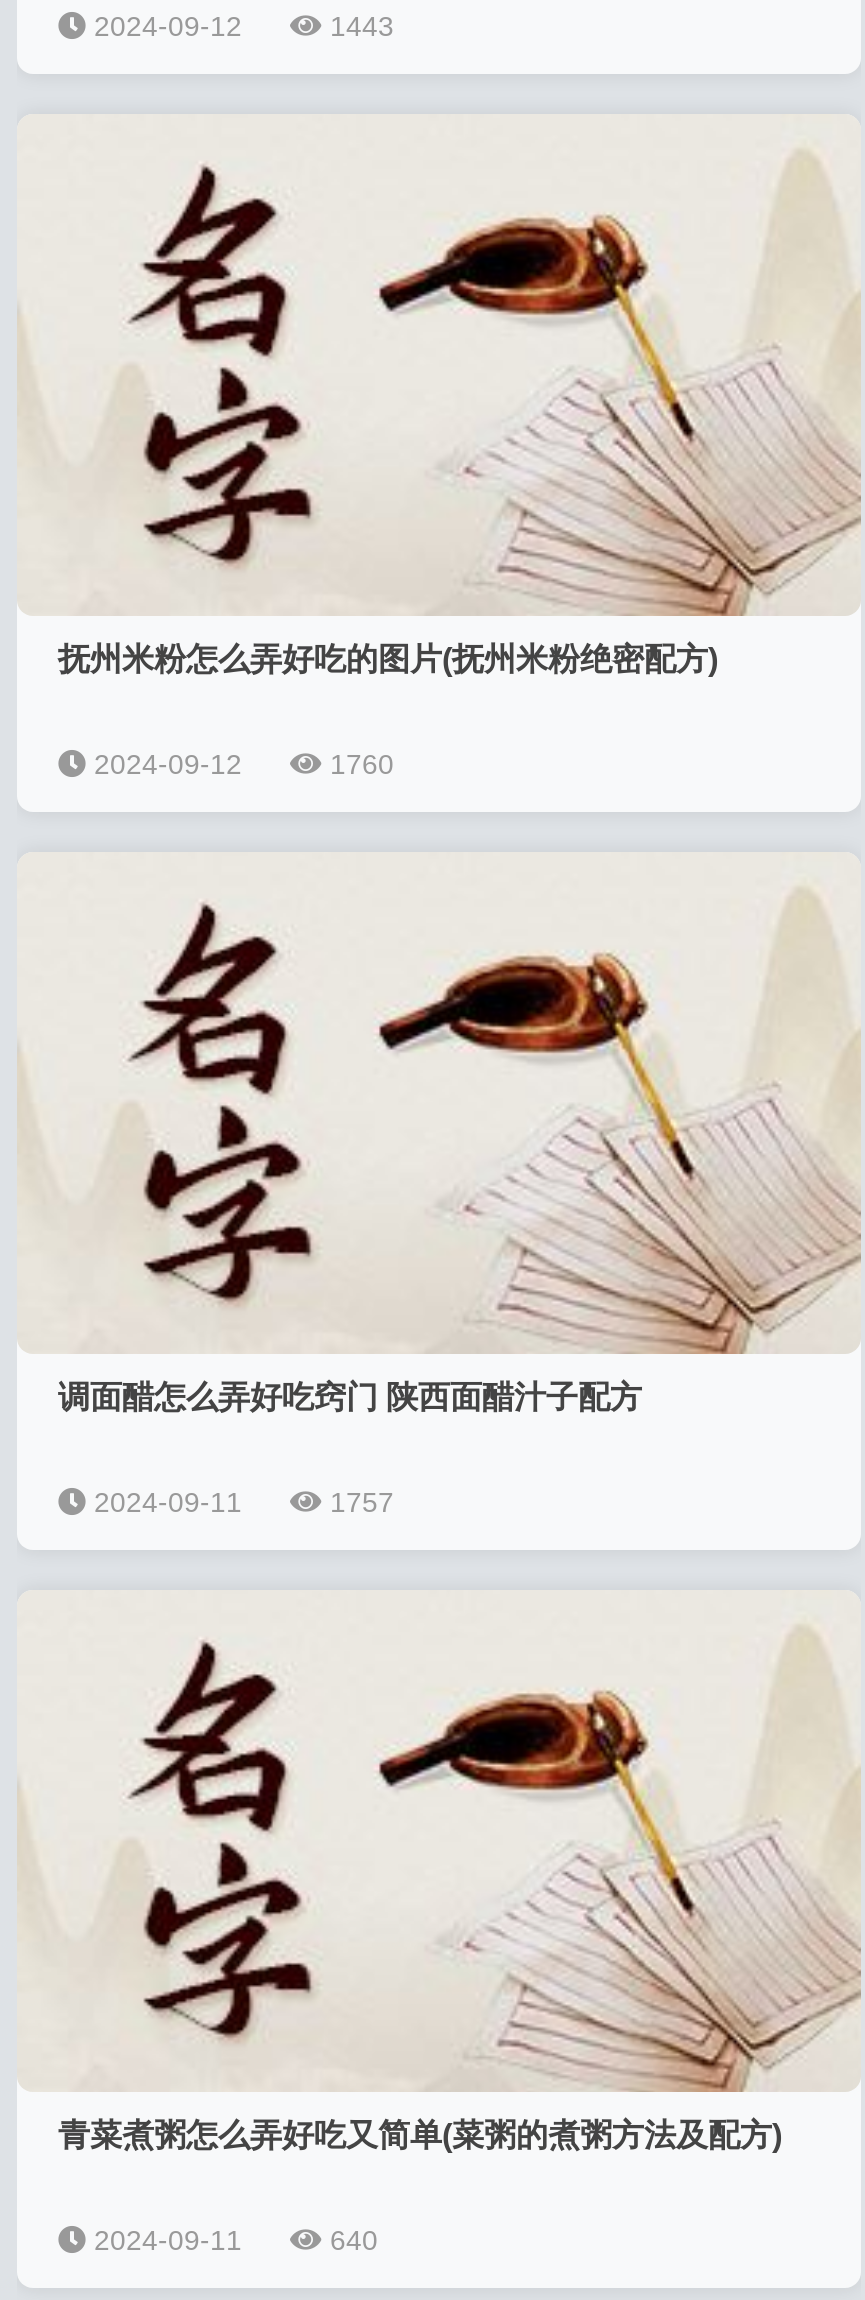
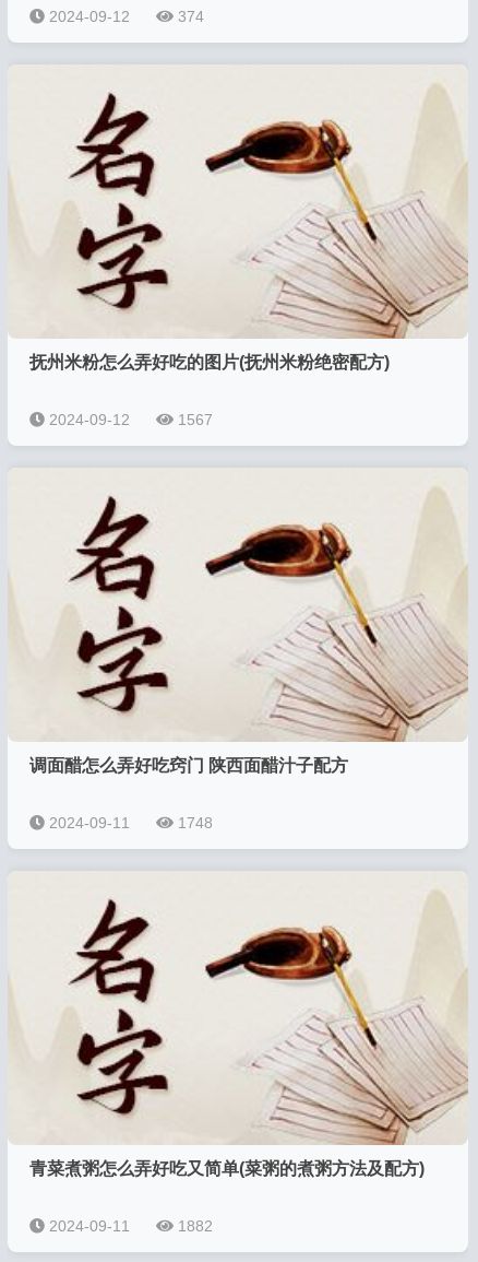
[330,10,394,42] 1443 -> [178,8,205,25] 374
[330,748,394,780] 1760 -> [178,411,213,428] 1567
[330,1486,394,1518] 1757 -> [178,814,213,831] 1748
[330,2224,378,2256] 640 -> [178,1217,213,1234] 1882

